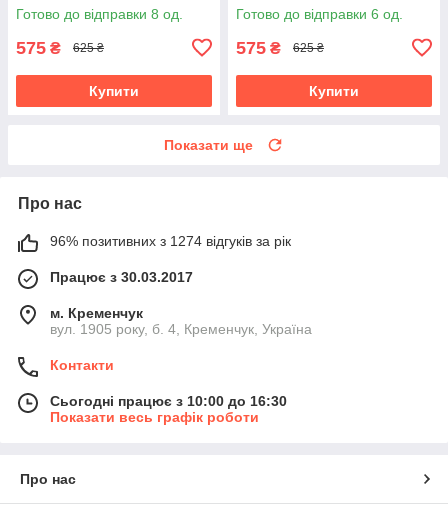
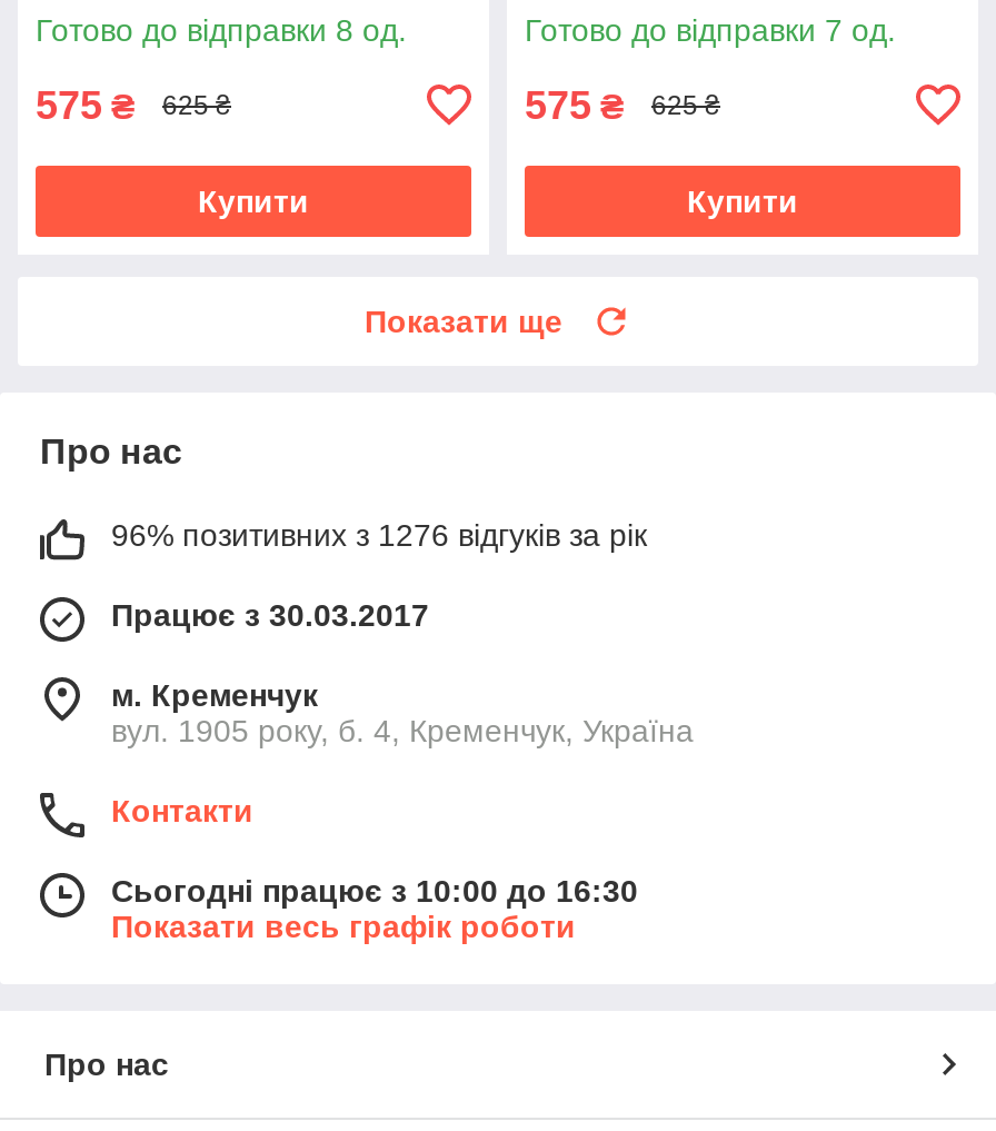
[236,6,403,22] Готово до відправки 6 од. -> [525,12,896,47] Готово до відправки 7 од.
[50,233,291,249] 96% позитивних з 1274 відгуків за рік -> [111,517,647,552] 96% позитивних з 1276 відгуків за рік

